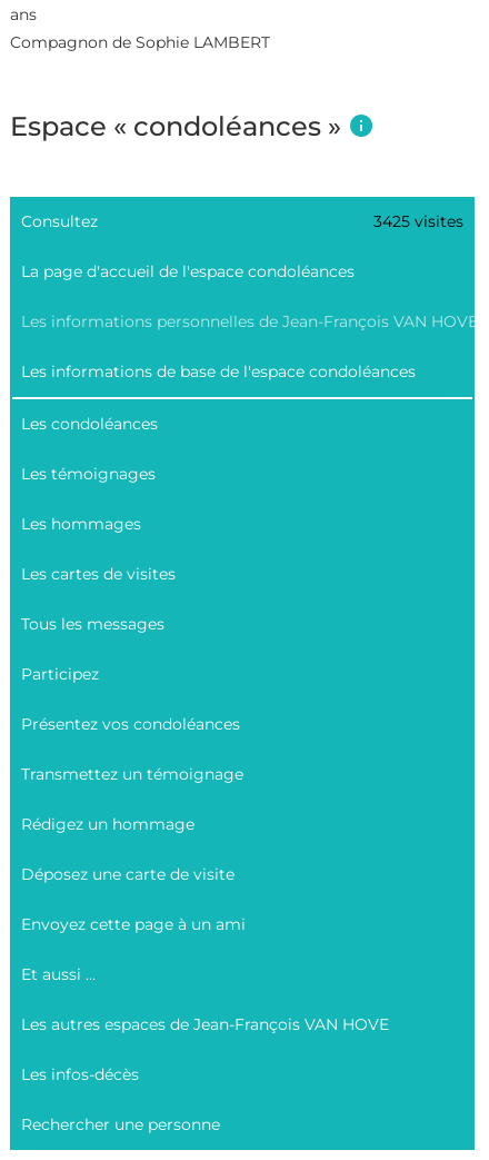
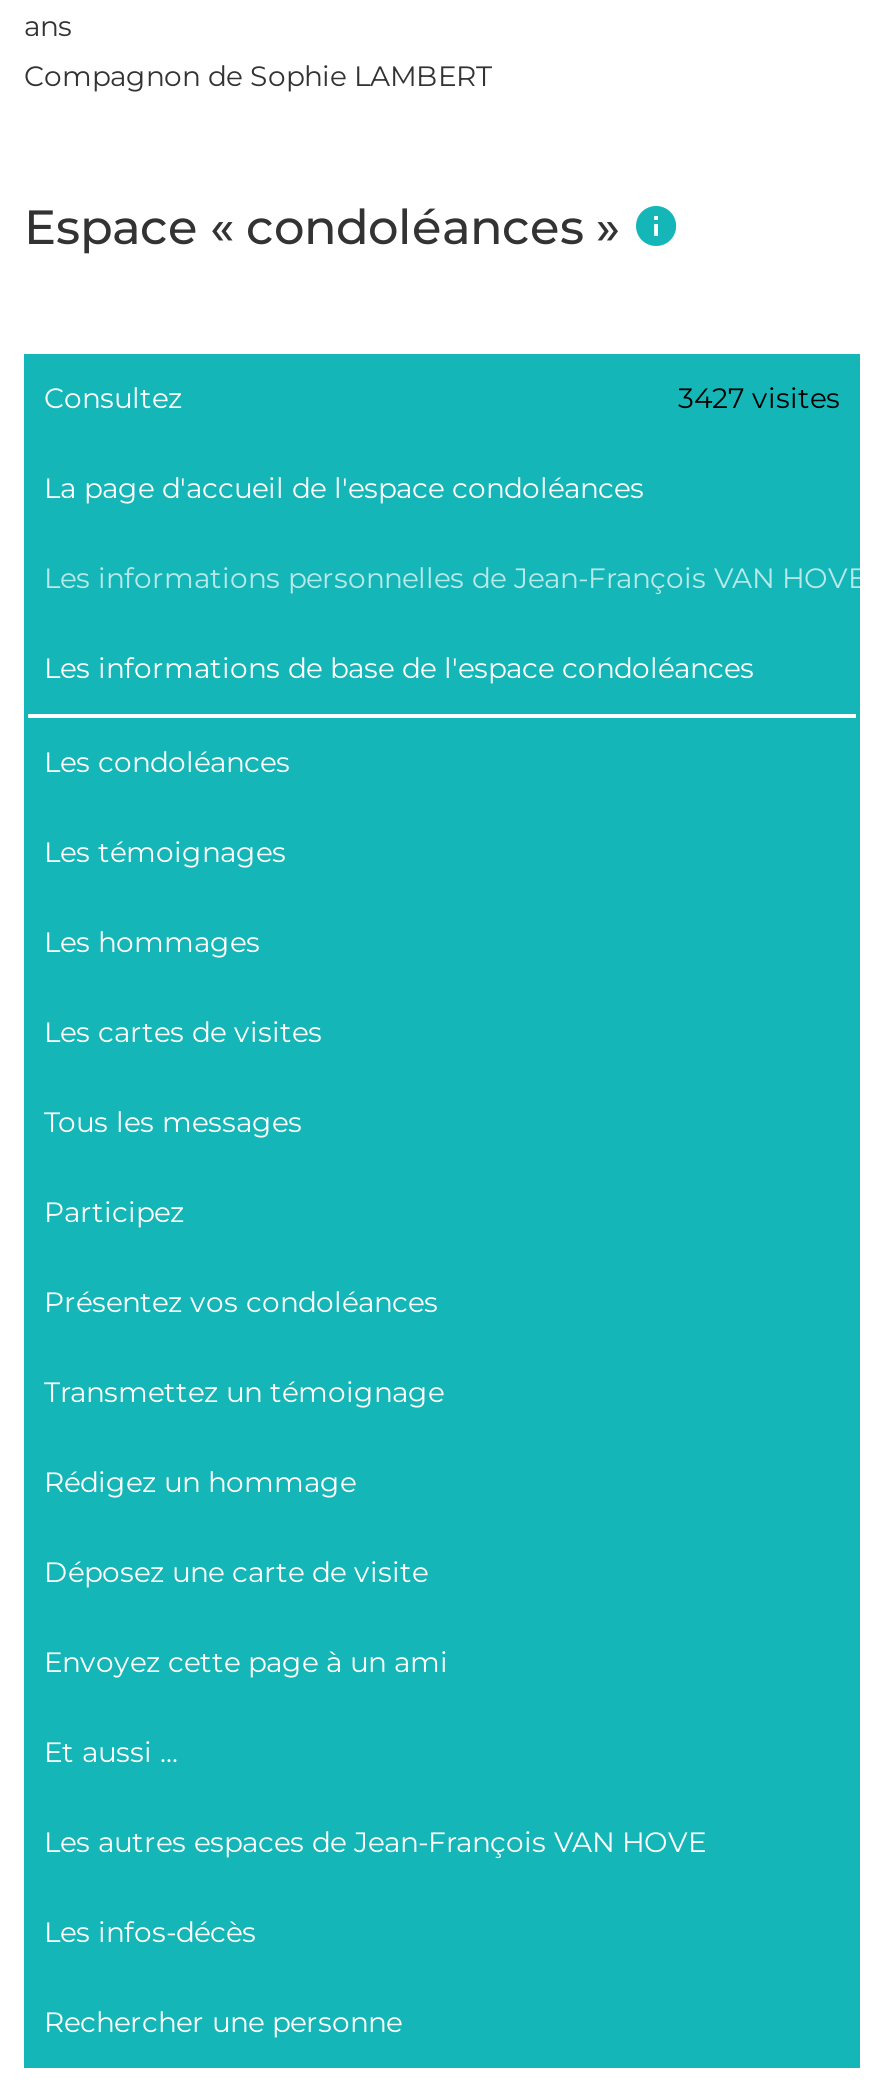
[373,211,463,231] 3425 visites -> [678,380,840,416] 3427 visites

